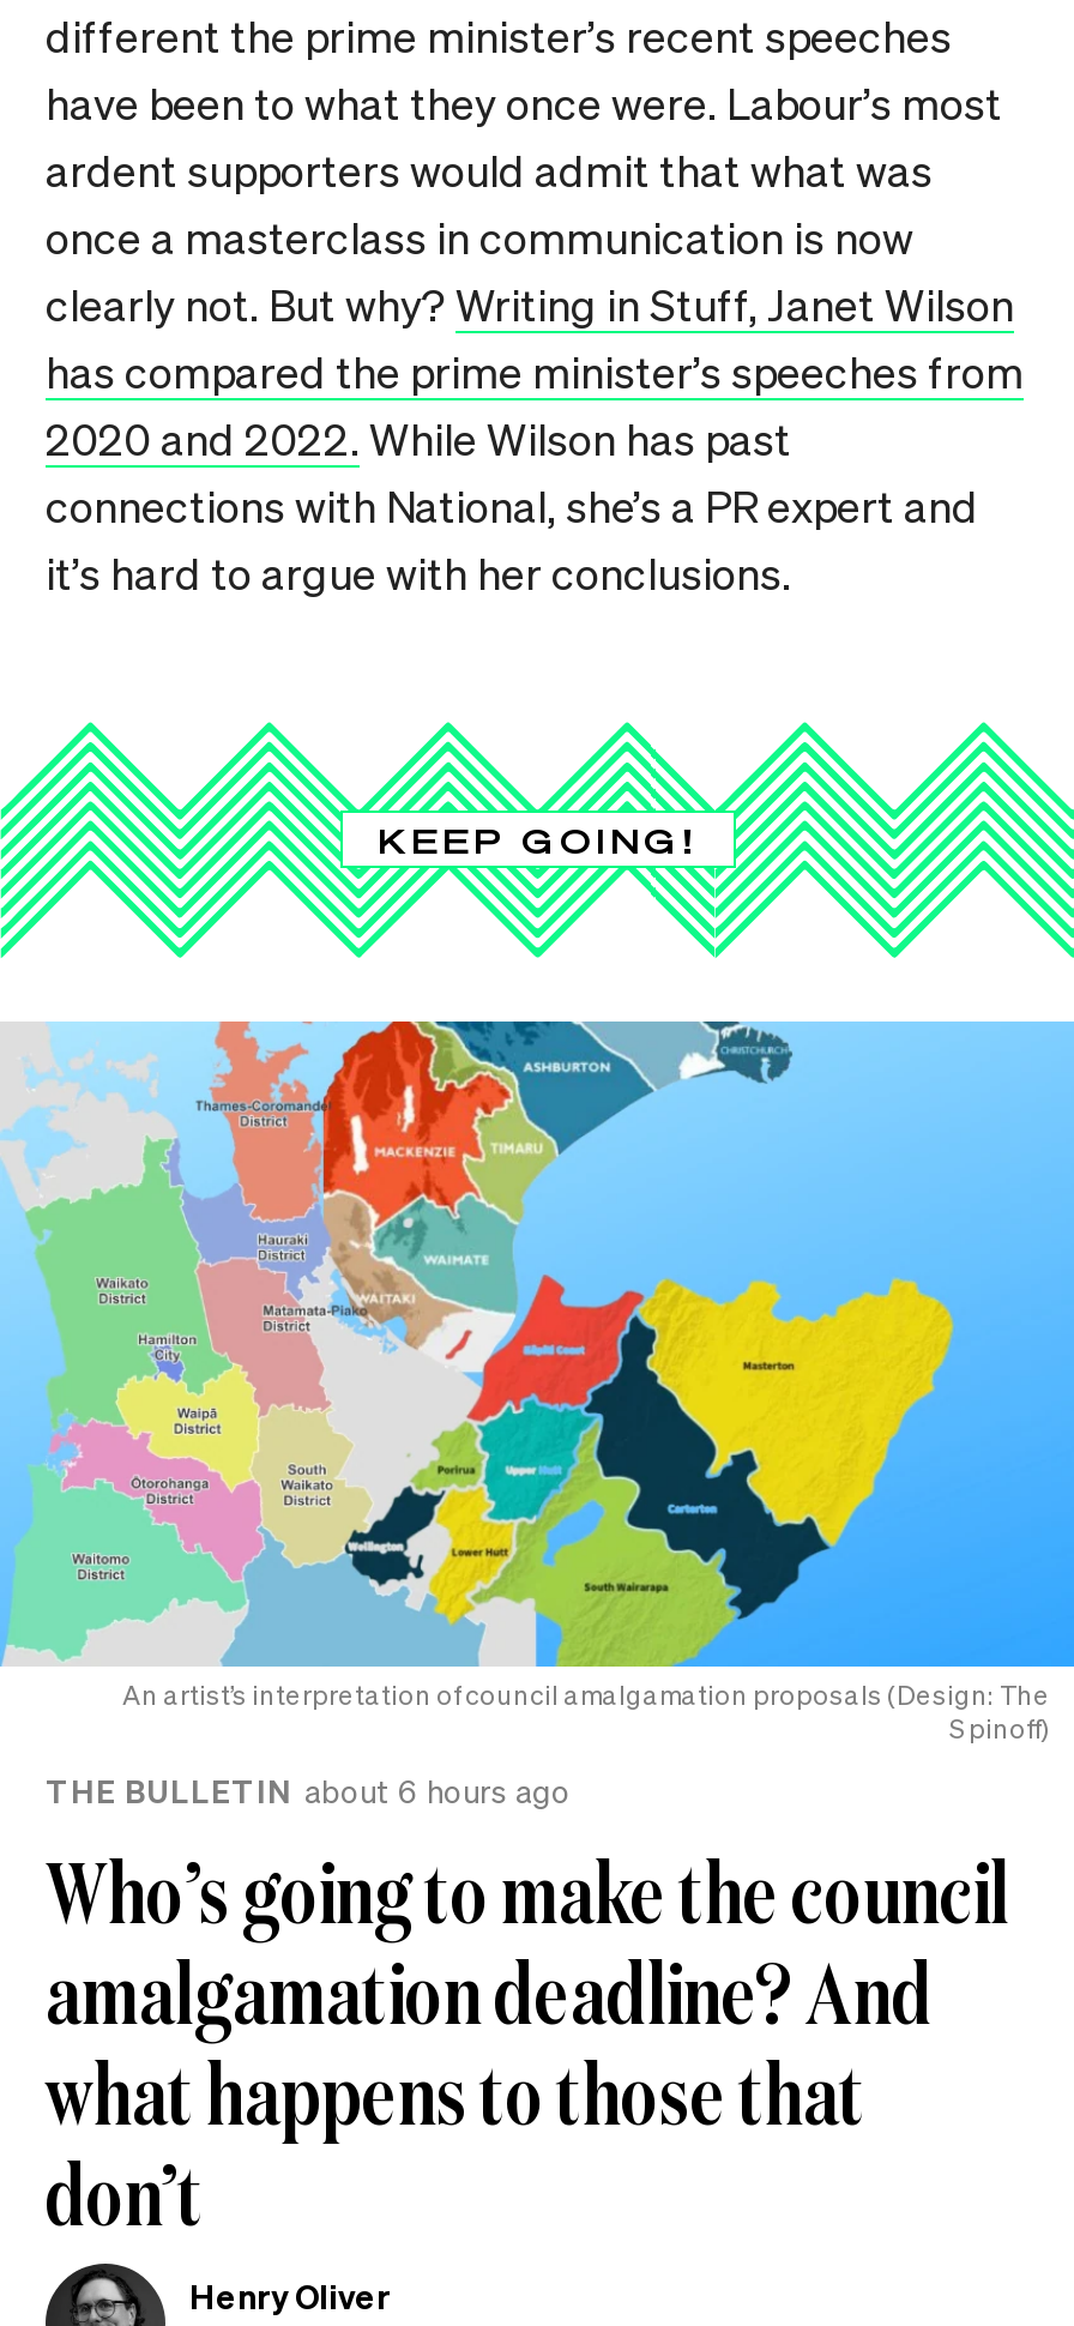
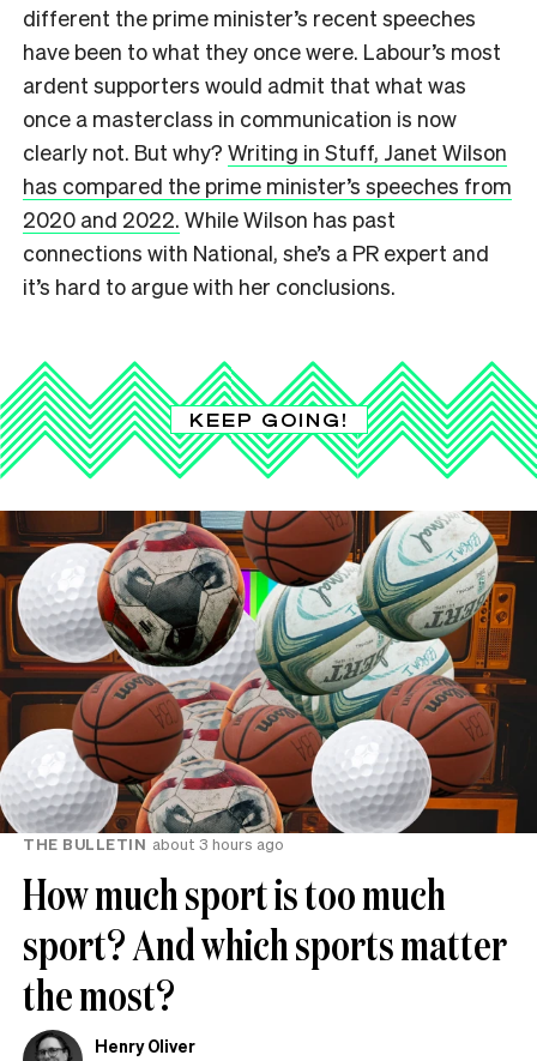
[7,1019,1067,2249] [image] | An artist’s interpretation of council amalgamation proposals (Design: The | Spinoff) | THE BULLETIN about 6 hours ago | Who’s going to make the council | amalgamation deadline? And | what happens to those that | don’t -> [4,510,533,1022] [image] | THE BULLETIN about 3 hours ago | How much sport is too much | sport? And which sports matter | the most?

